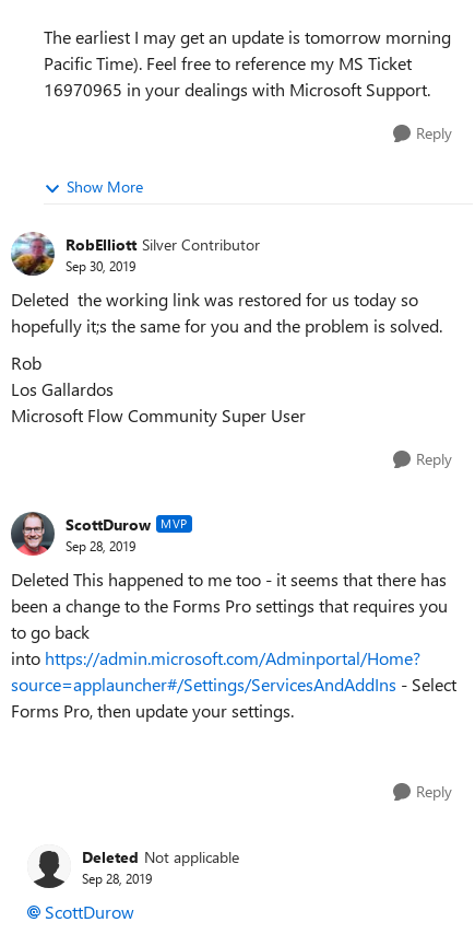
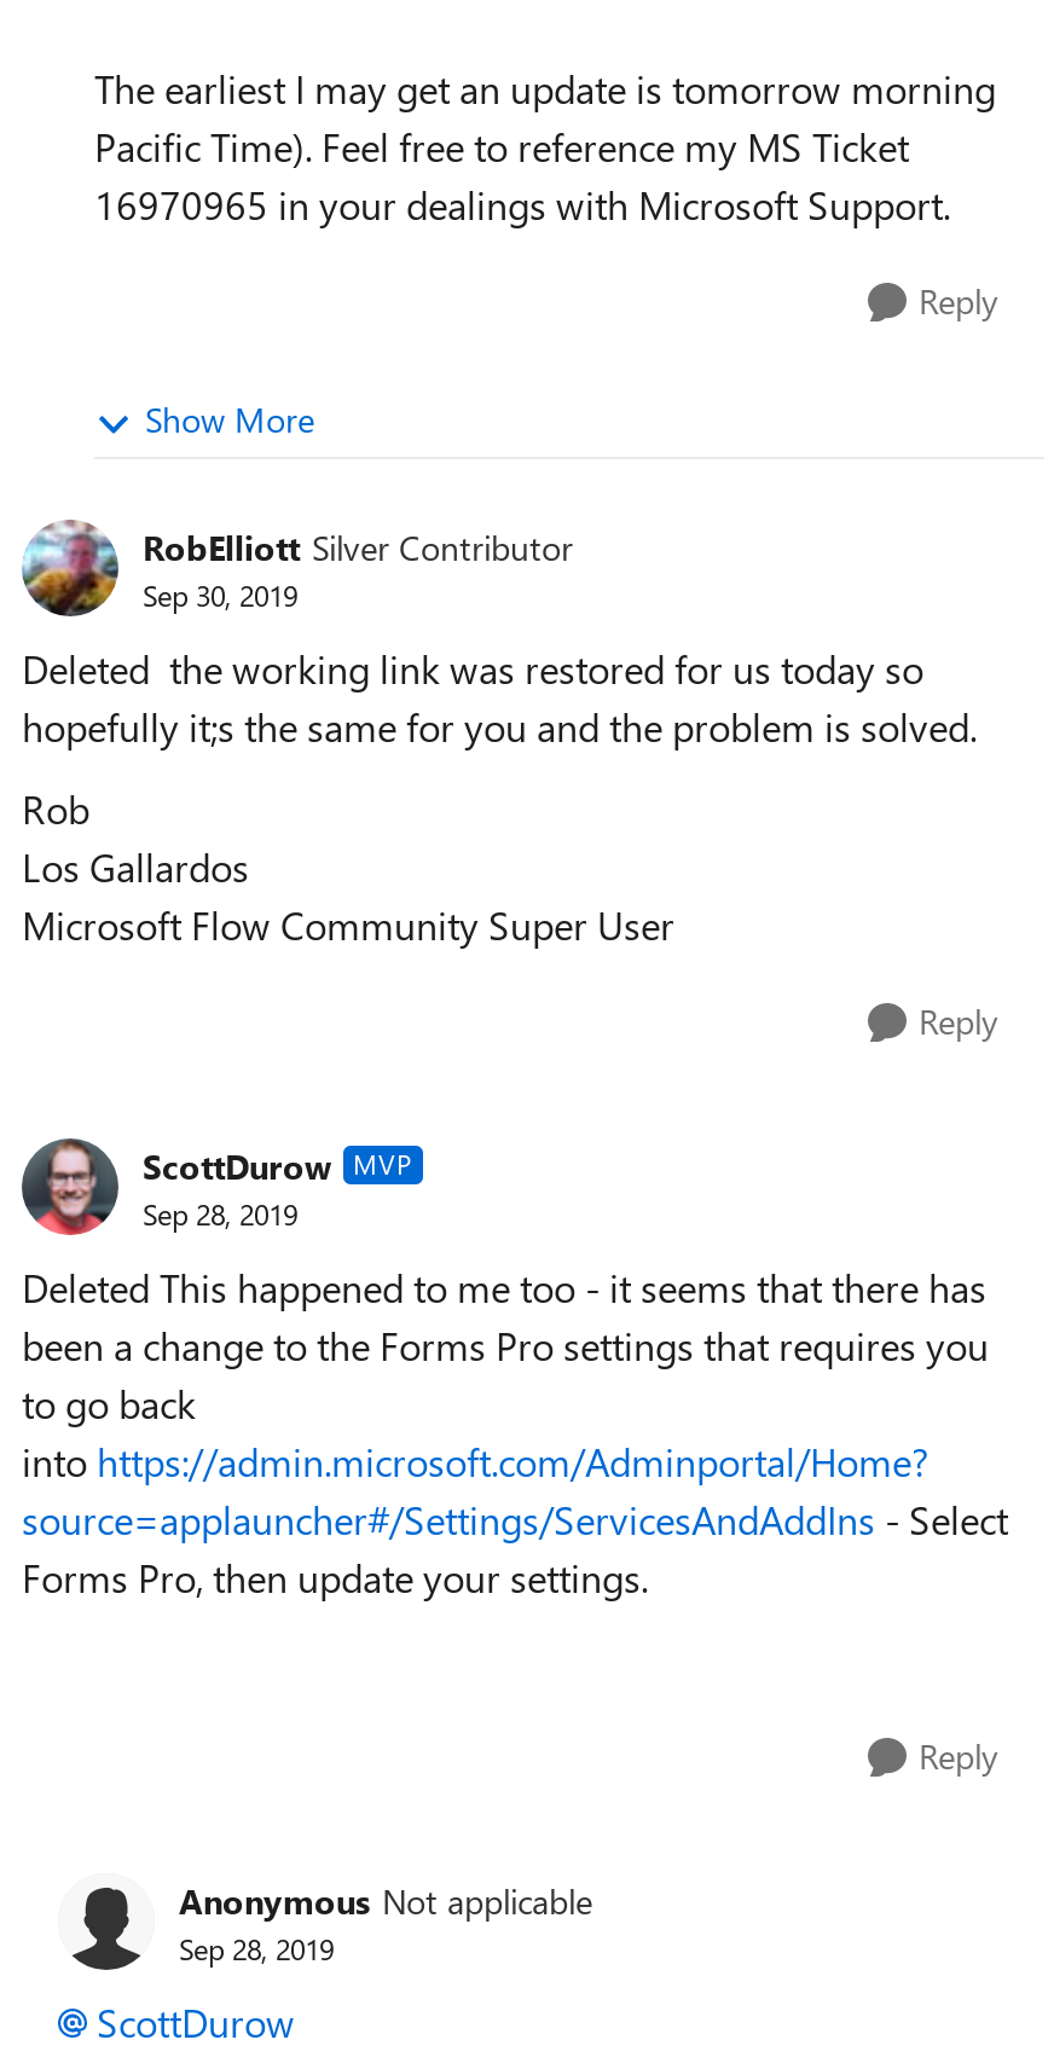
[82,846,239,867] Deleted Not applicable -> [179,1877,592,1923] Anonymous Not applicable

